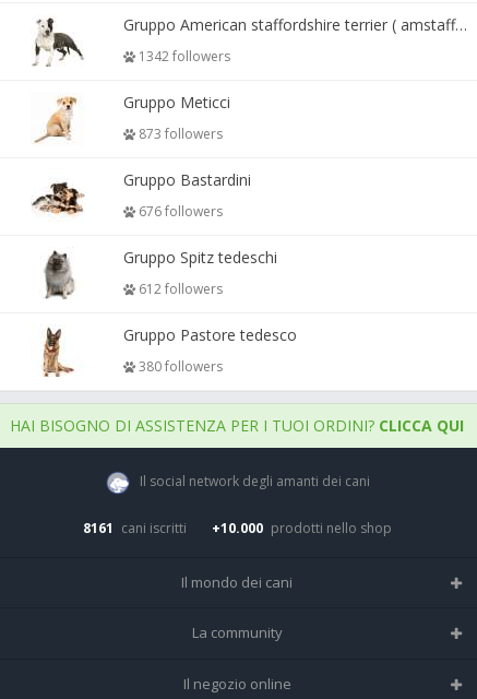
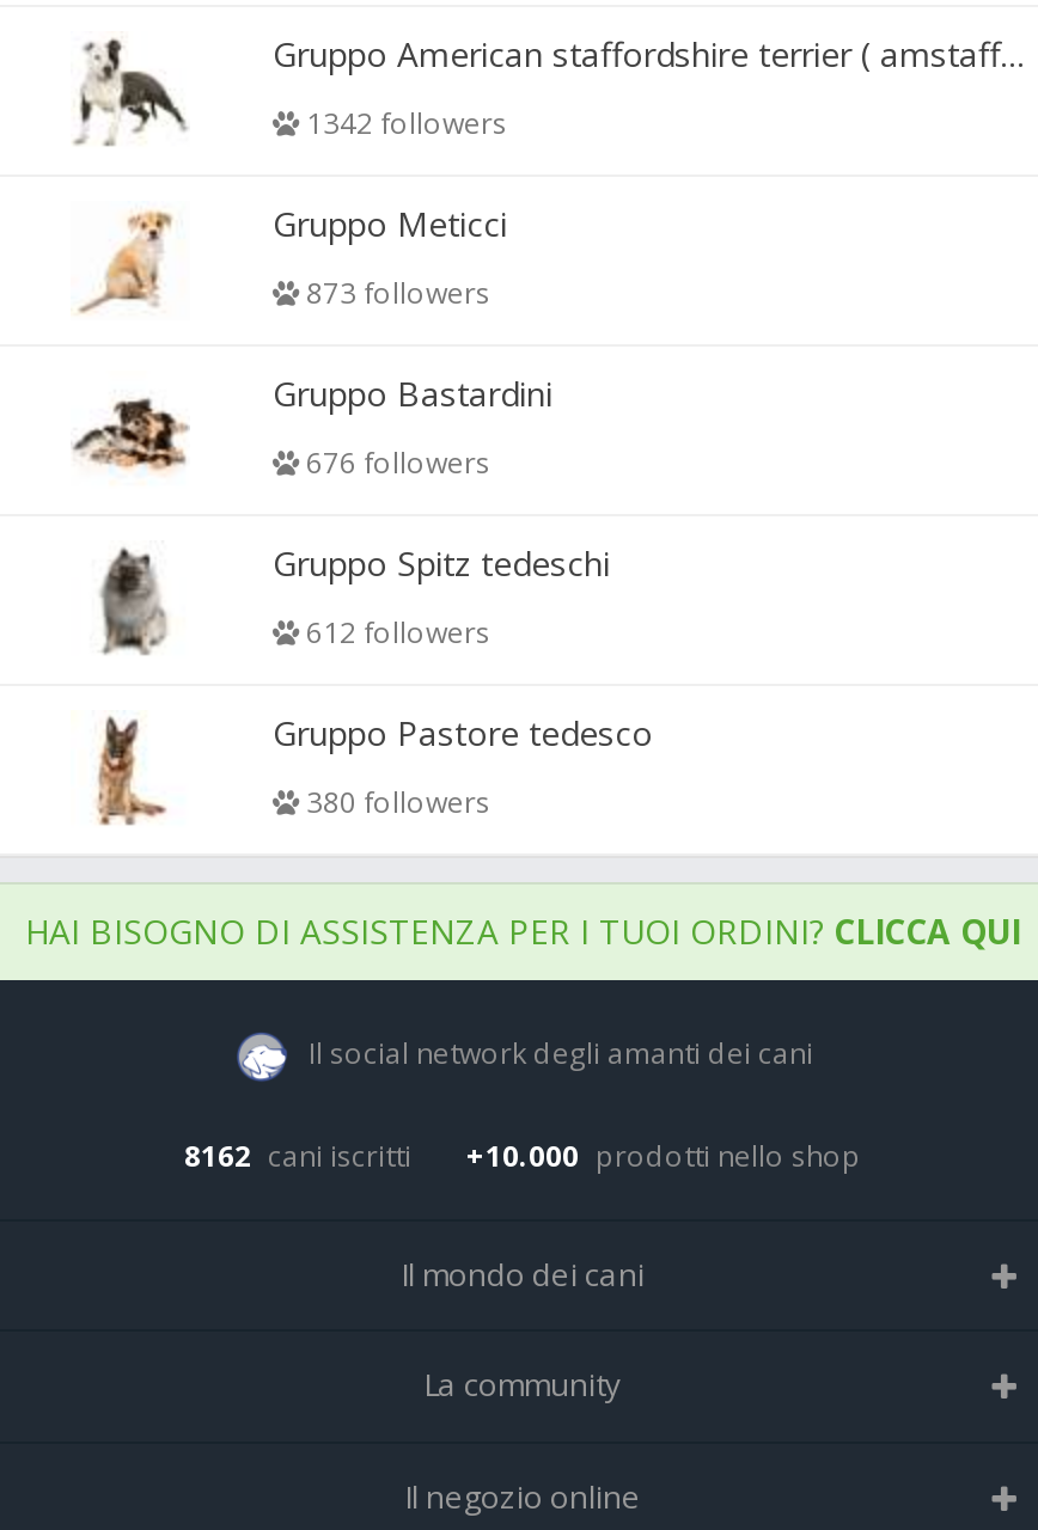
[82,519,186,537] 8161 cani iscritti -> [184,1136,411,1176] 8162 cani iscritti

